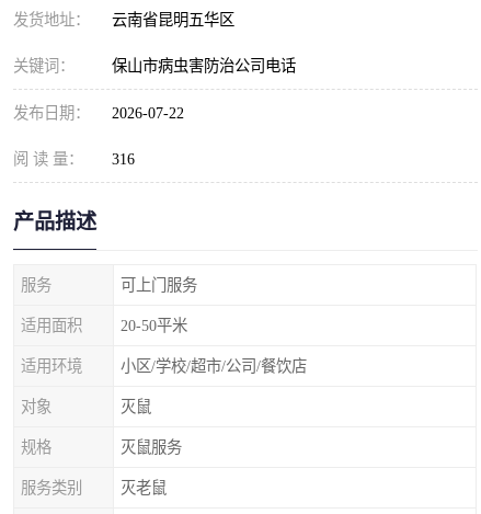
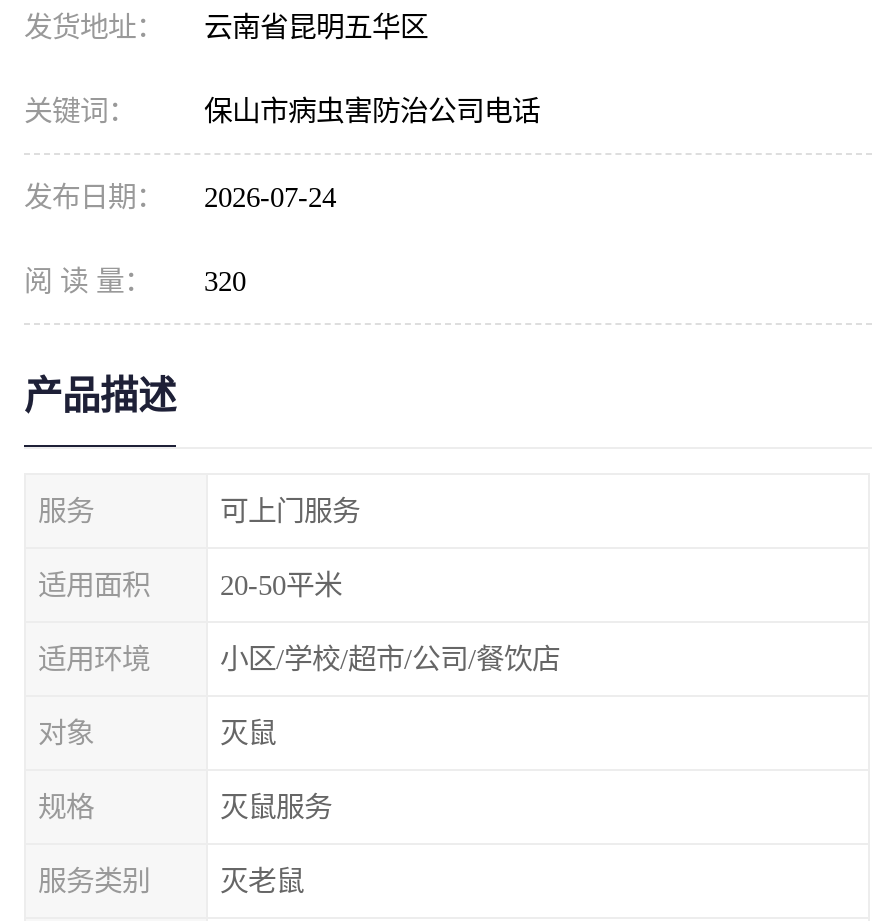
[13,104,184,122] 发布日期： 2026-07-22 -> [24,181,336,213] 发布日期： 2026-07-24
[13,150,135,168] 阅 读 量： 316 -> [24,265,246,297] 阅 读 量： 320

